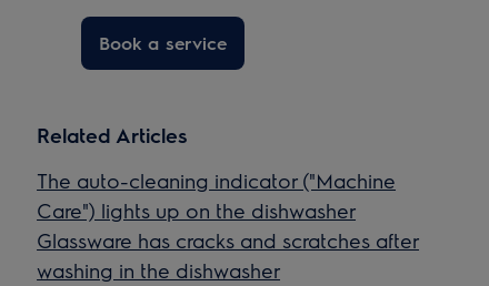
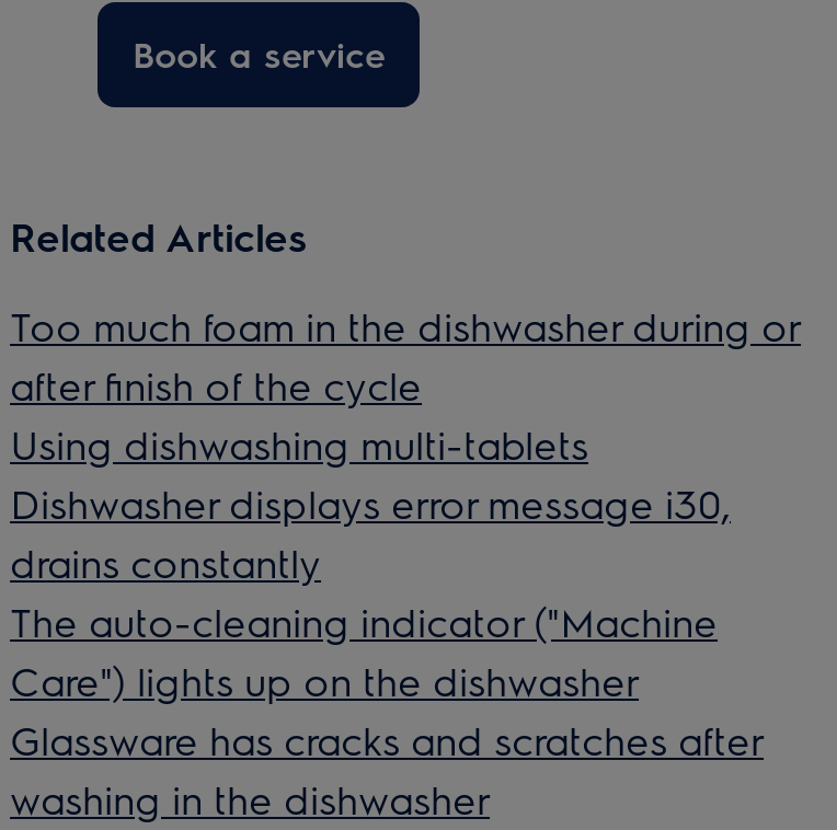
none -> [10,300,801,587] Too much foam in the dishwasher during or | after finish of the cycle | Using dishwashing multi-tablets | Dishwasher displays error message i30, | drains constantly

